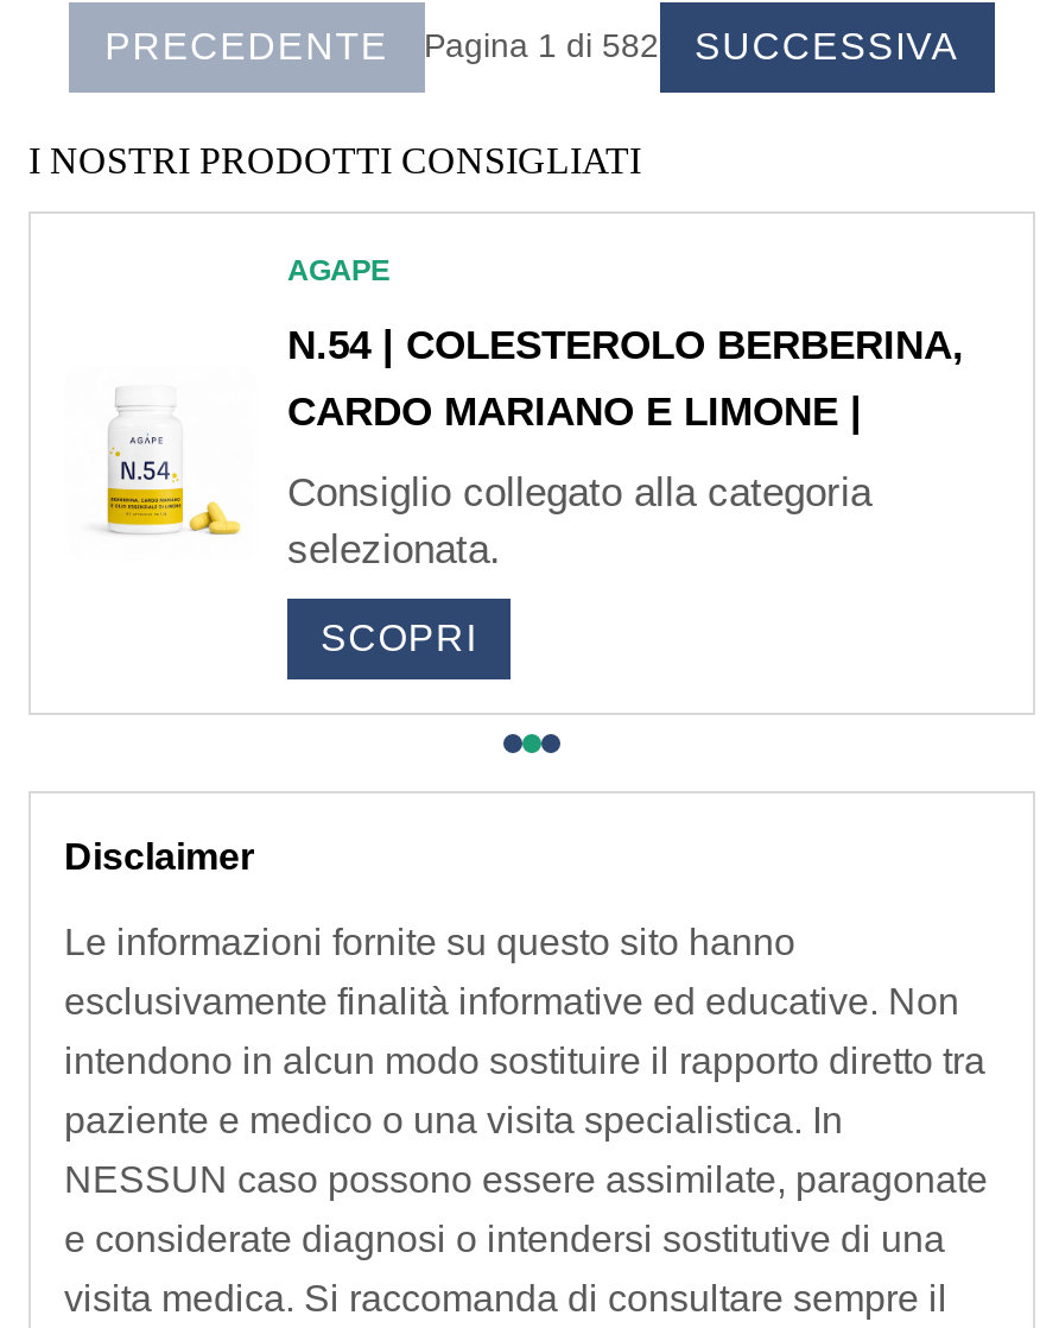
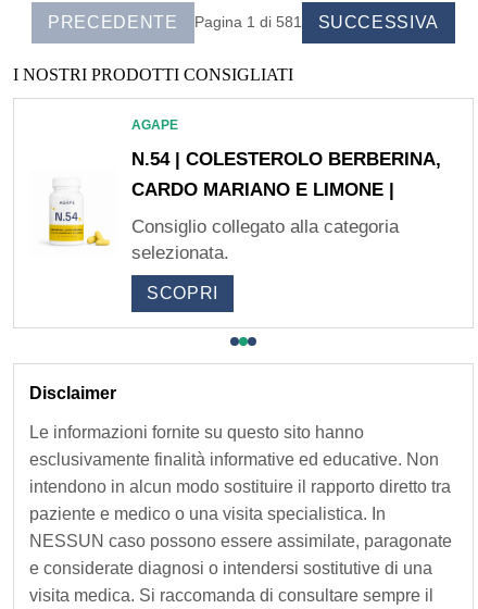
[424,26,659,64] Pagina 1 di 582 -> [194,13,301,30] Pagina 1 di 581

